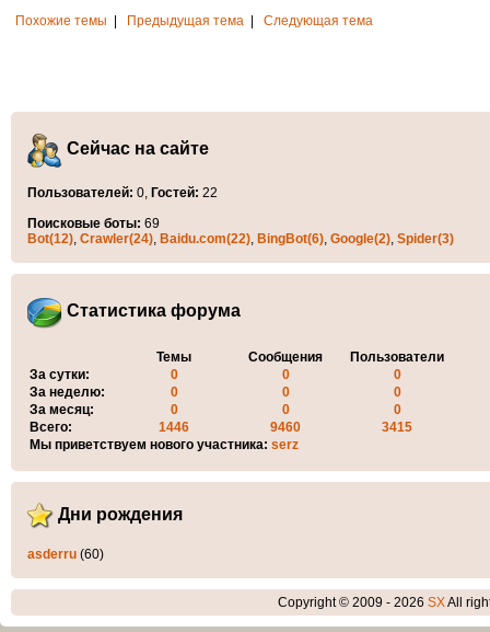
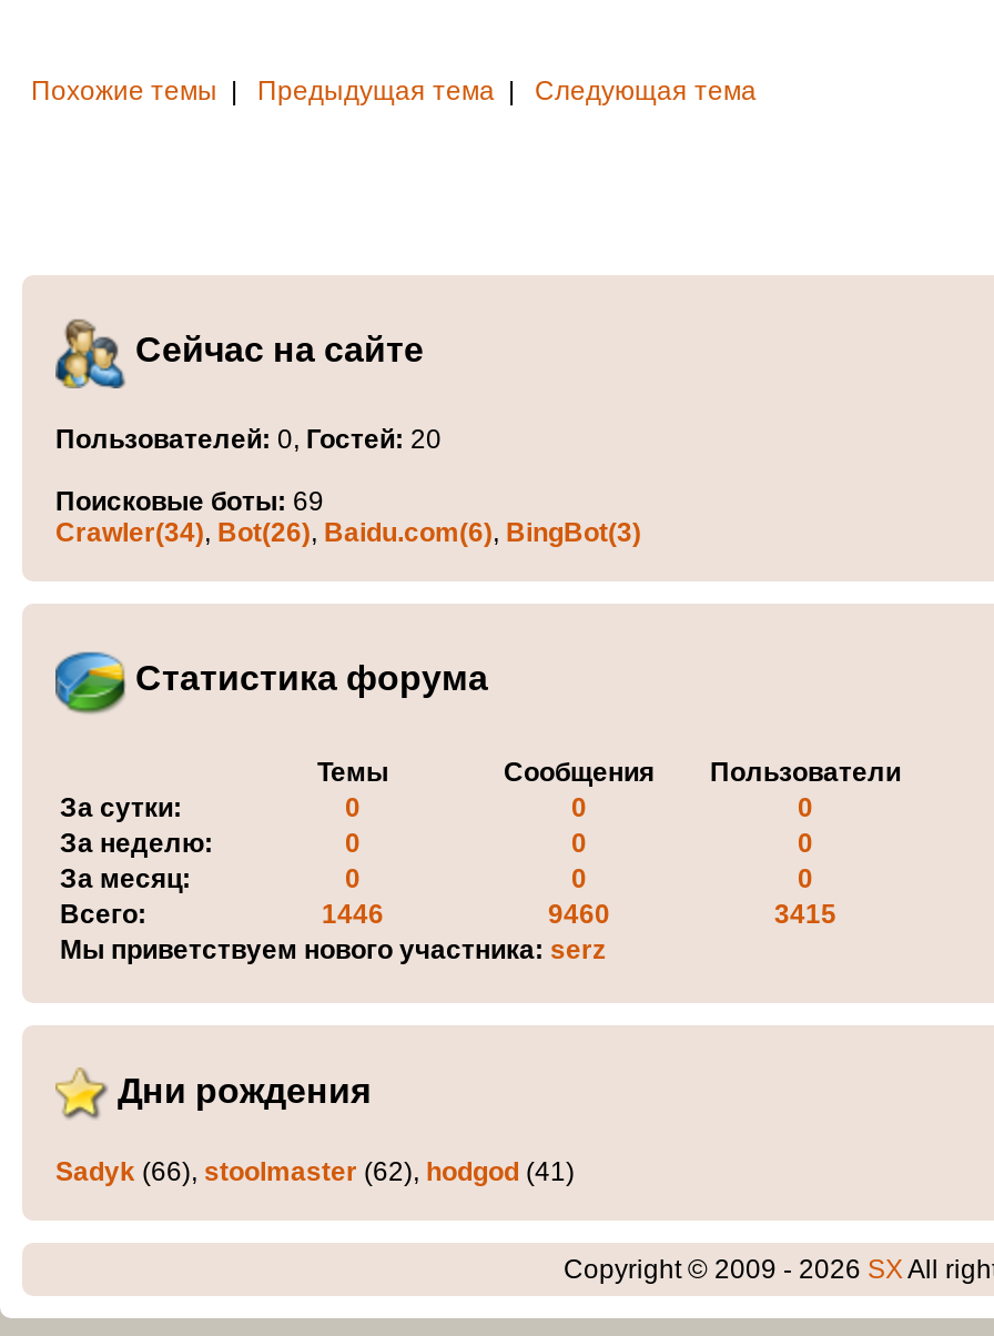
[27,185,218,200] Пользователей: 0, Гостей: 22 -> [55,423,442,454] Пользователей: 0, Гостей: 20
[27,231,454,246] Bot(12), Crawler(24), Baidu.com(22), BingBot(6), Google(2), Spider(3) -> [55,516,641,547] Crawler(34), Bot(26), Baidu.com(6), BingBot(3)
[27,546,104,561] asderru (60) -> [55,1155,575,1186] Sadyk (66), stoolmaster (62), hodgod (41)

